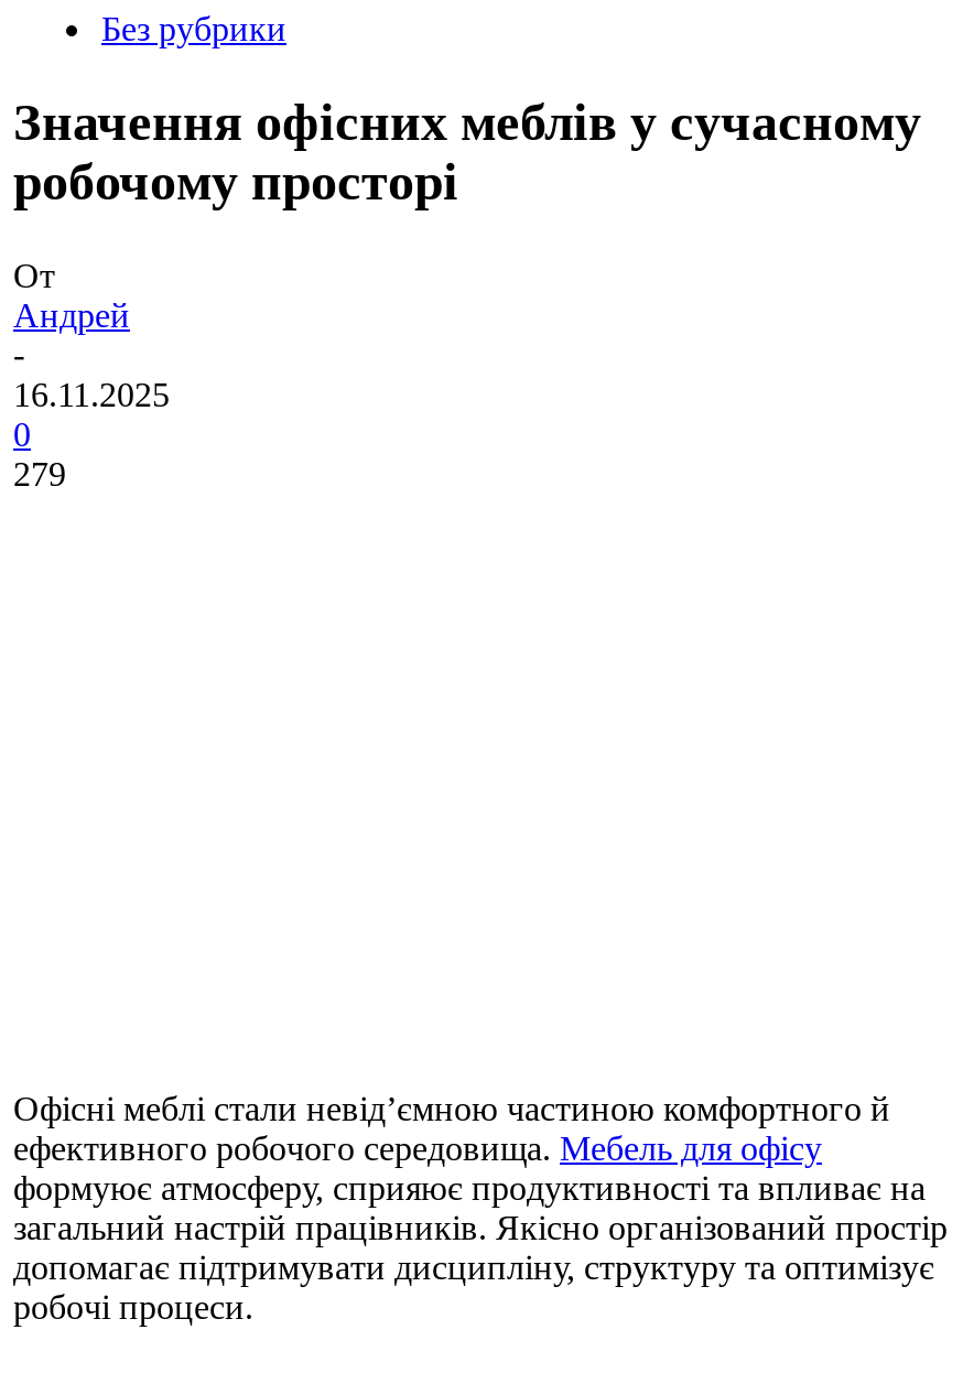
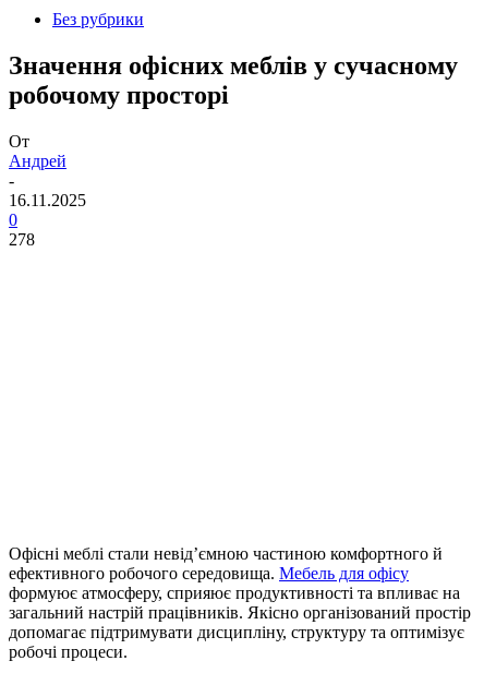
[13,455,66,492] 279 -> [9,230,35,248] 278

